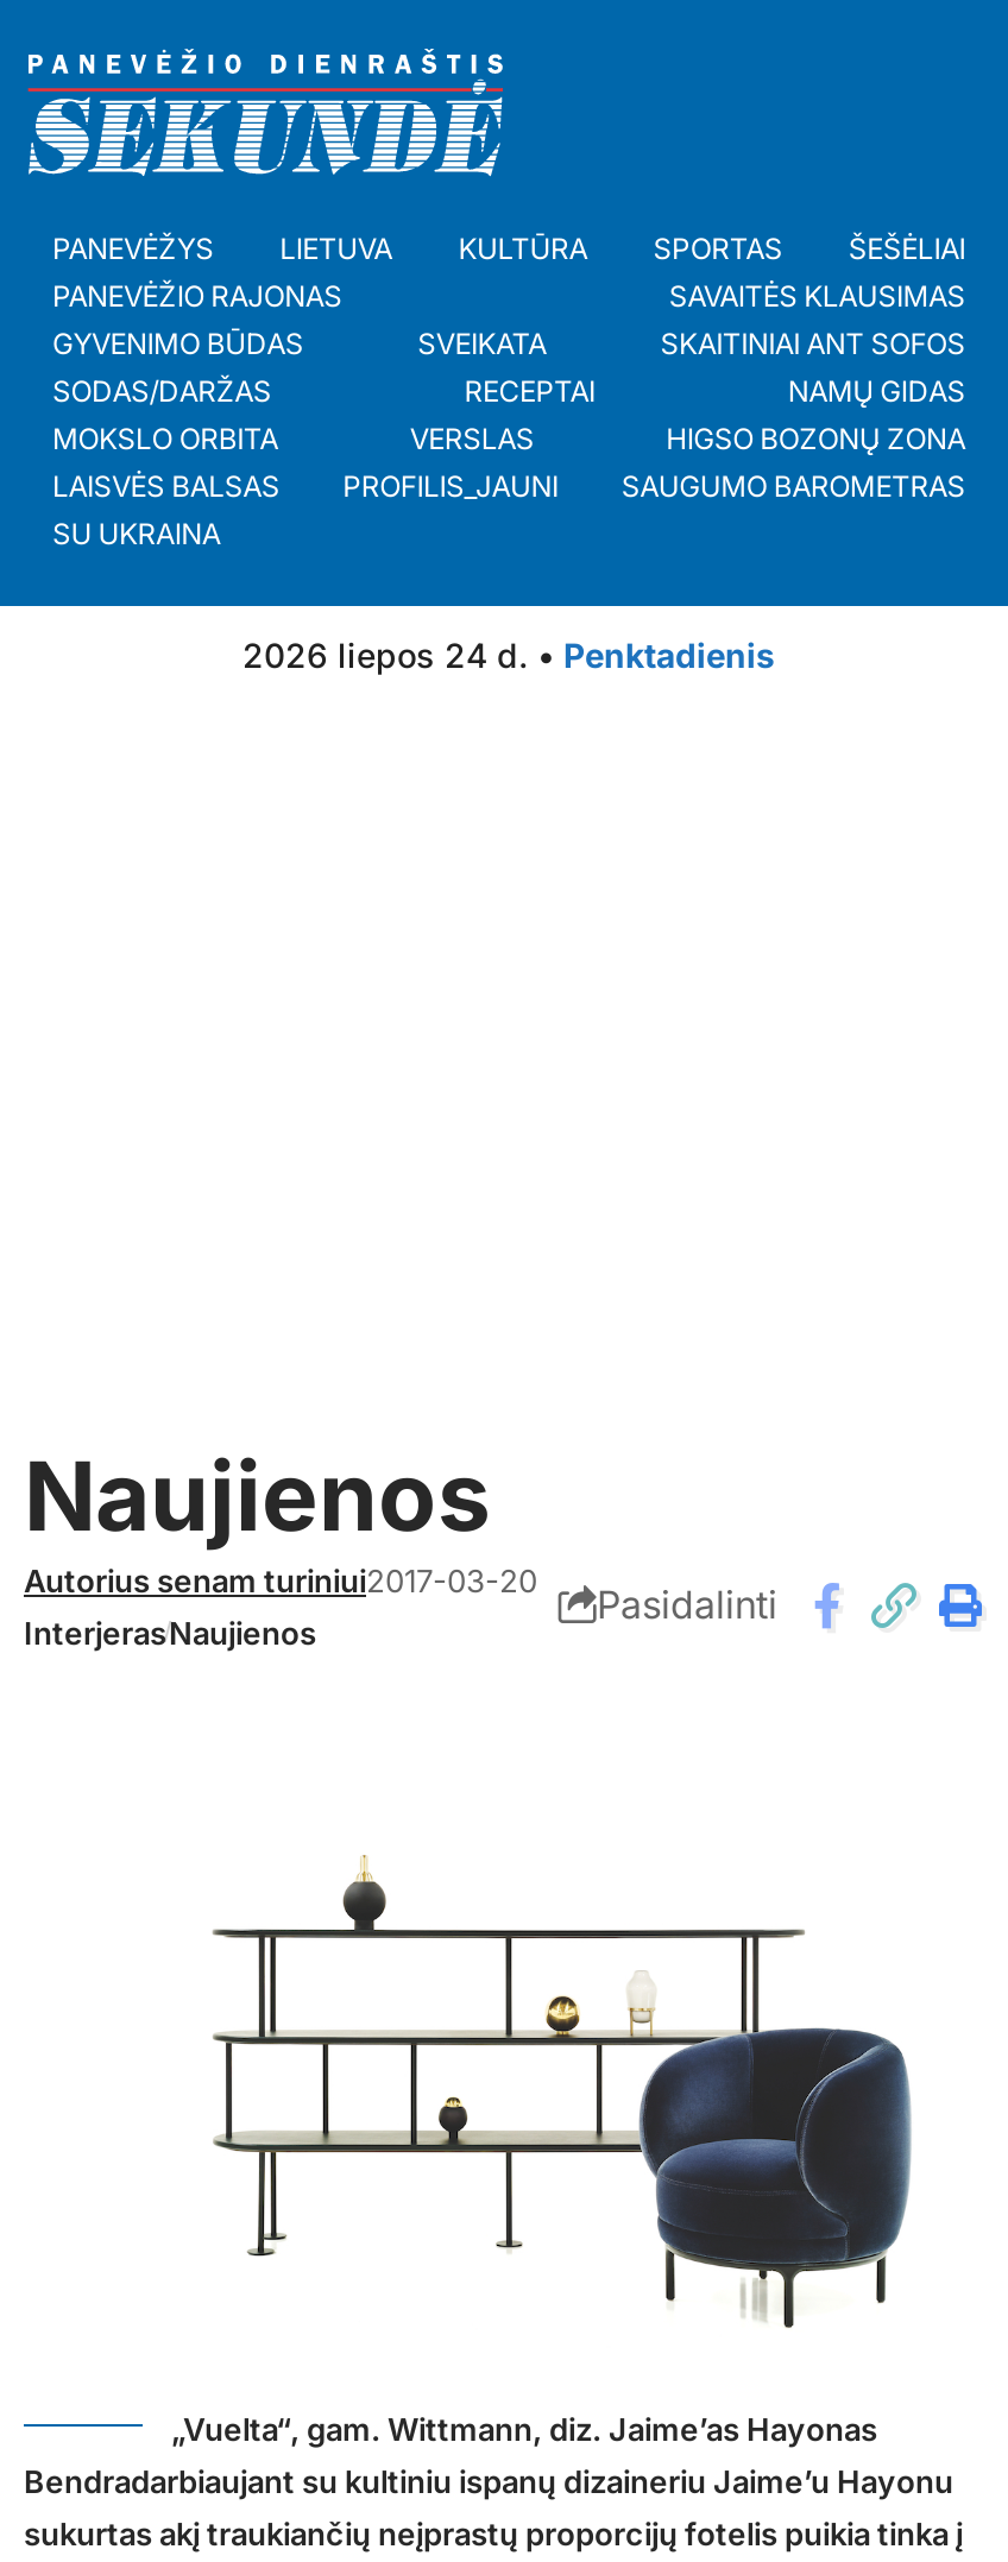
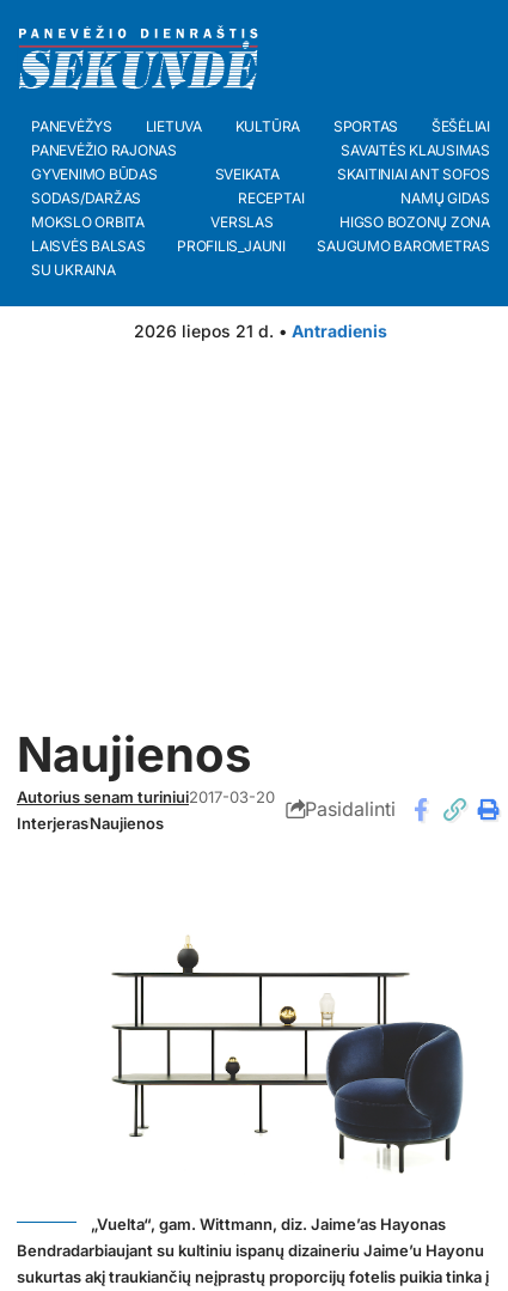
[242,634,775,674] 2026 liepos 24 d. • Penktadienis -> [134,320,387,341] 2026 liepos 21 d. • Antradienis

